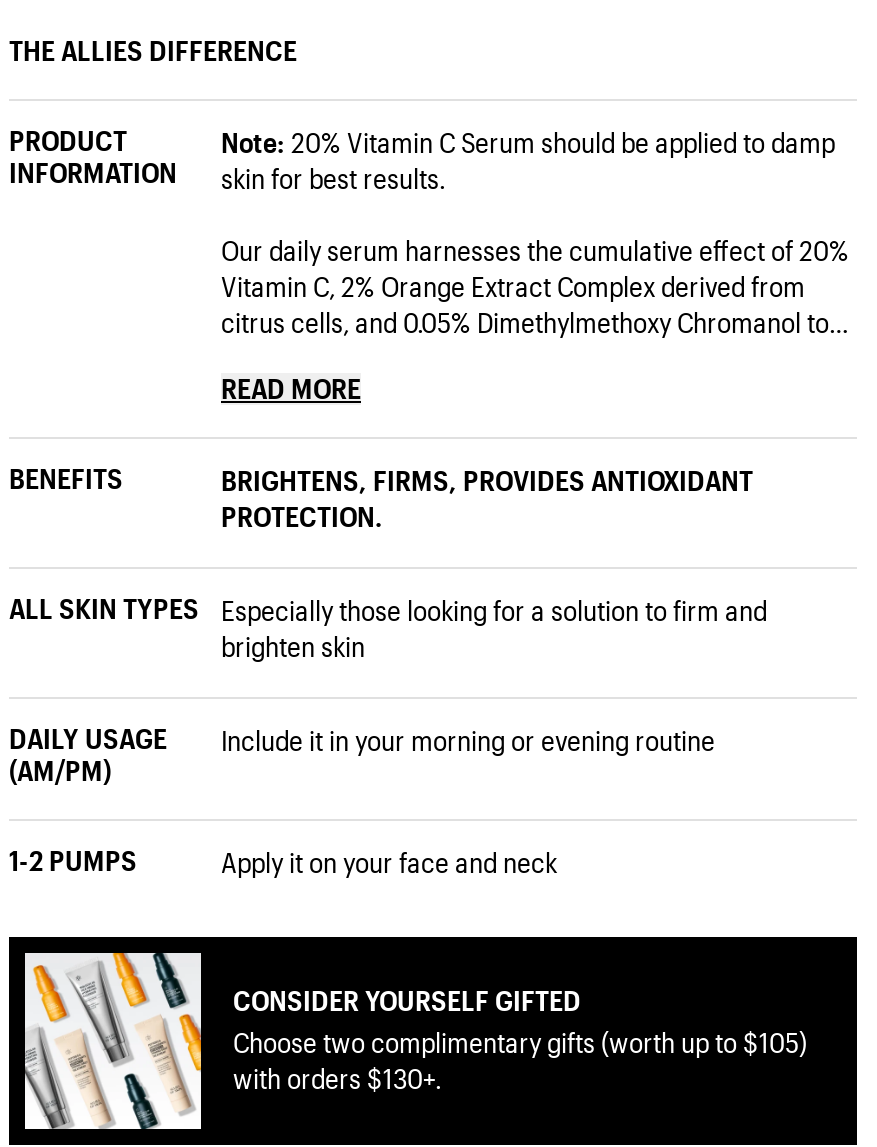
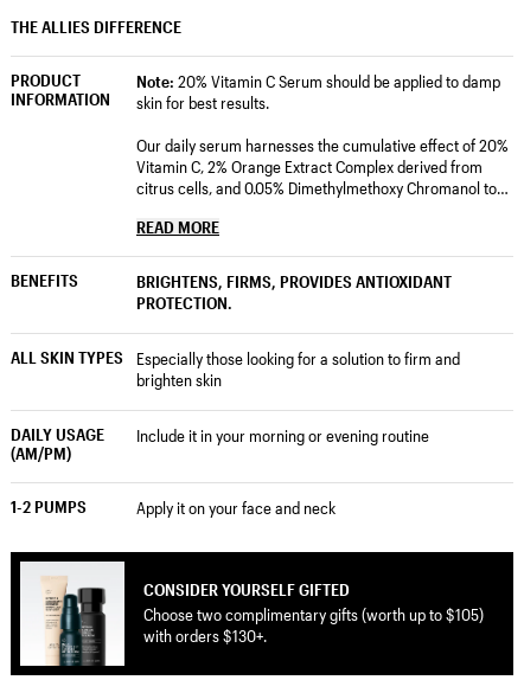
[25,951,203,1131] [image] -> [20,560,126,667] [image]

